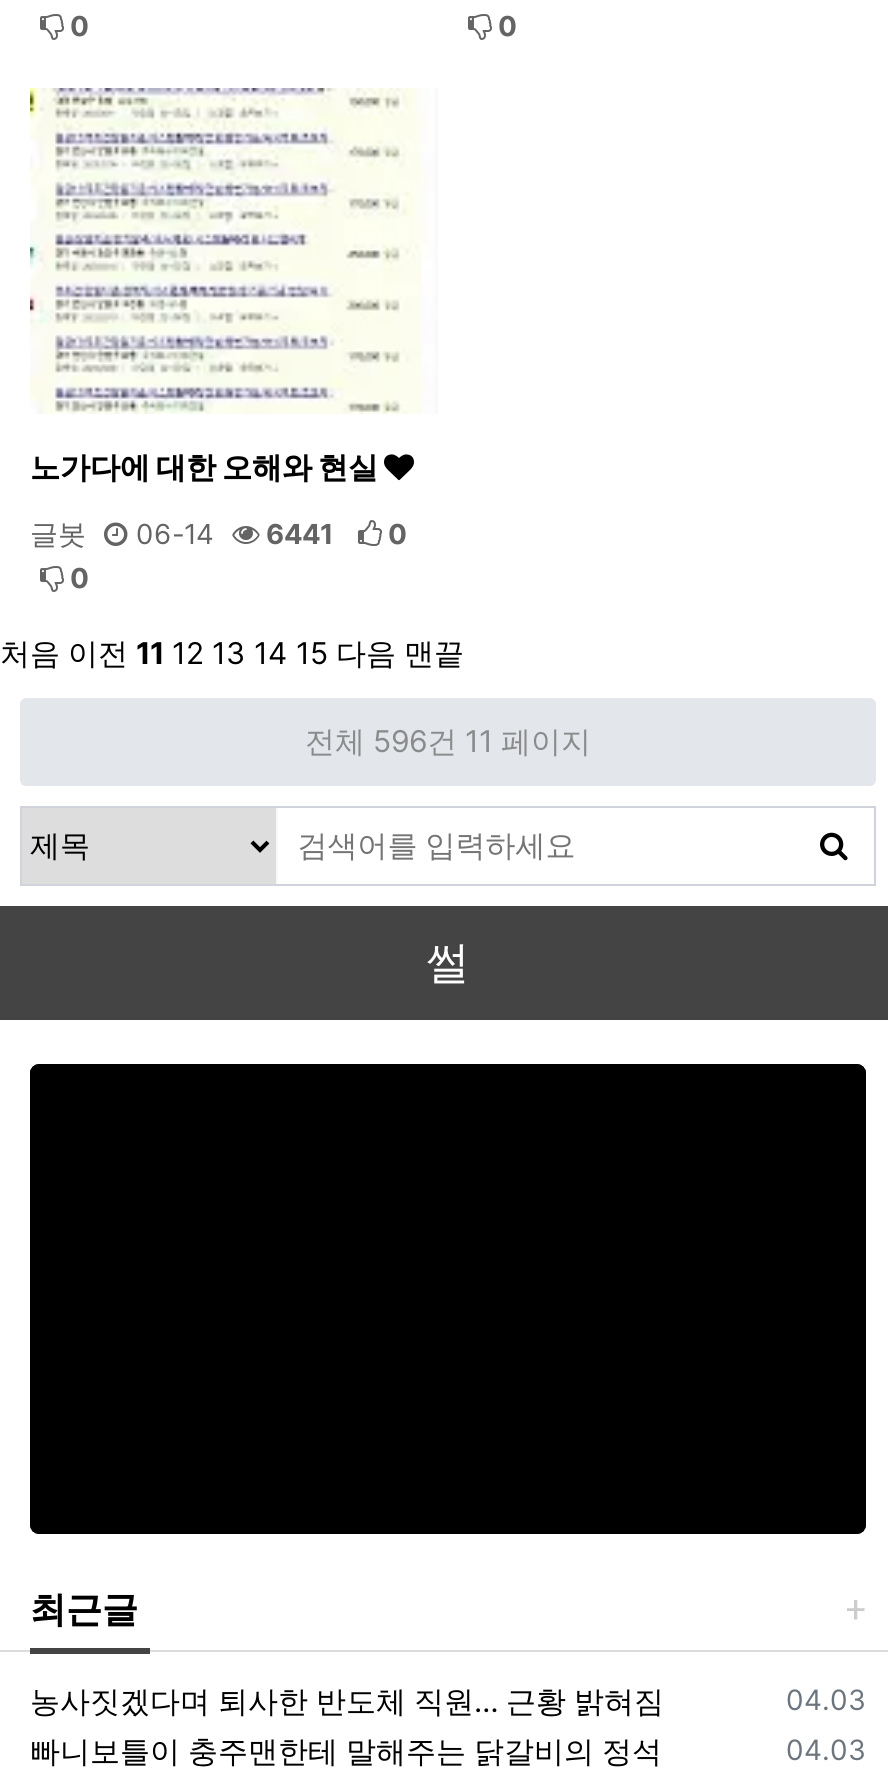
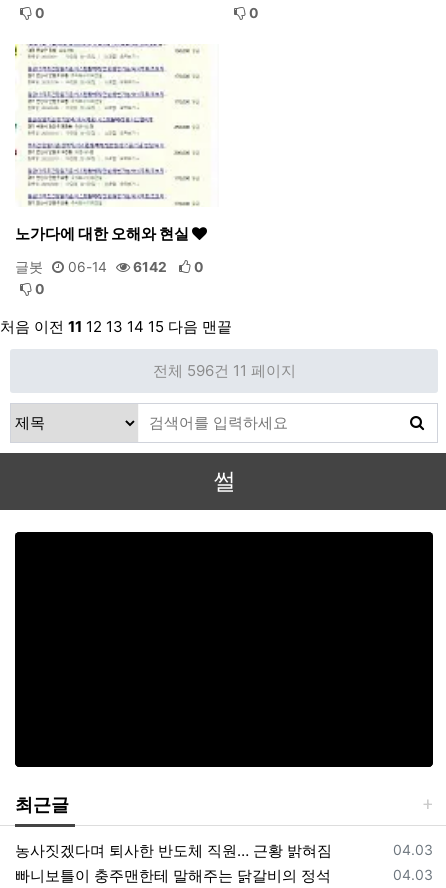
[30,518,408,550] 글봇 06-14 6441 0 -> [15,259,204,275] 글봇 06-14 6142 0

